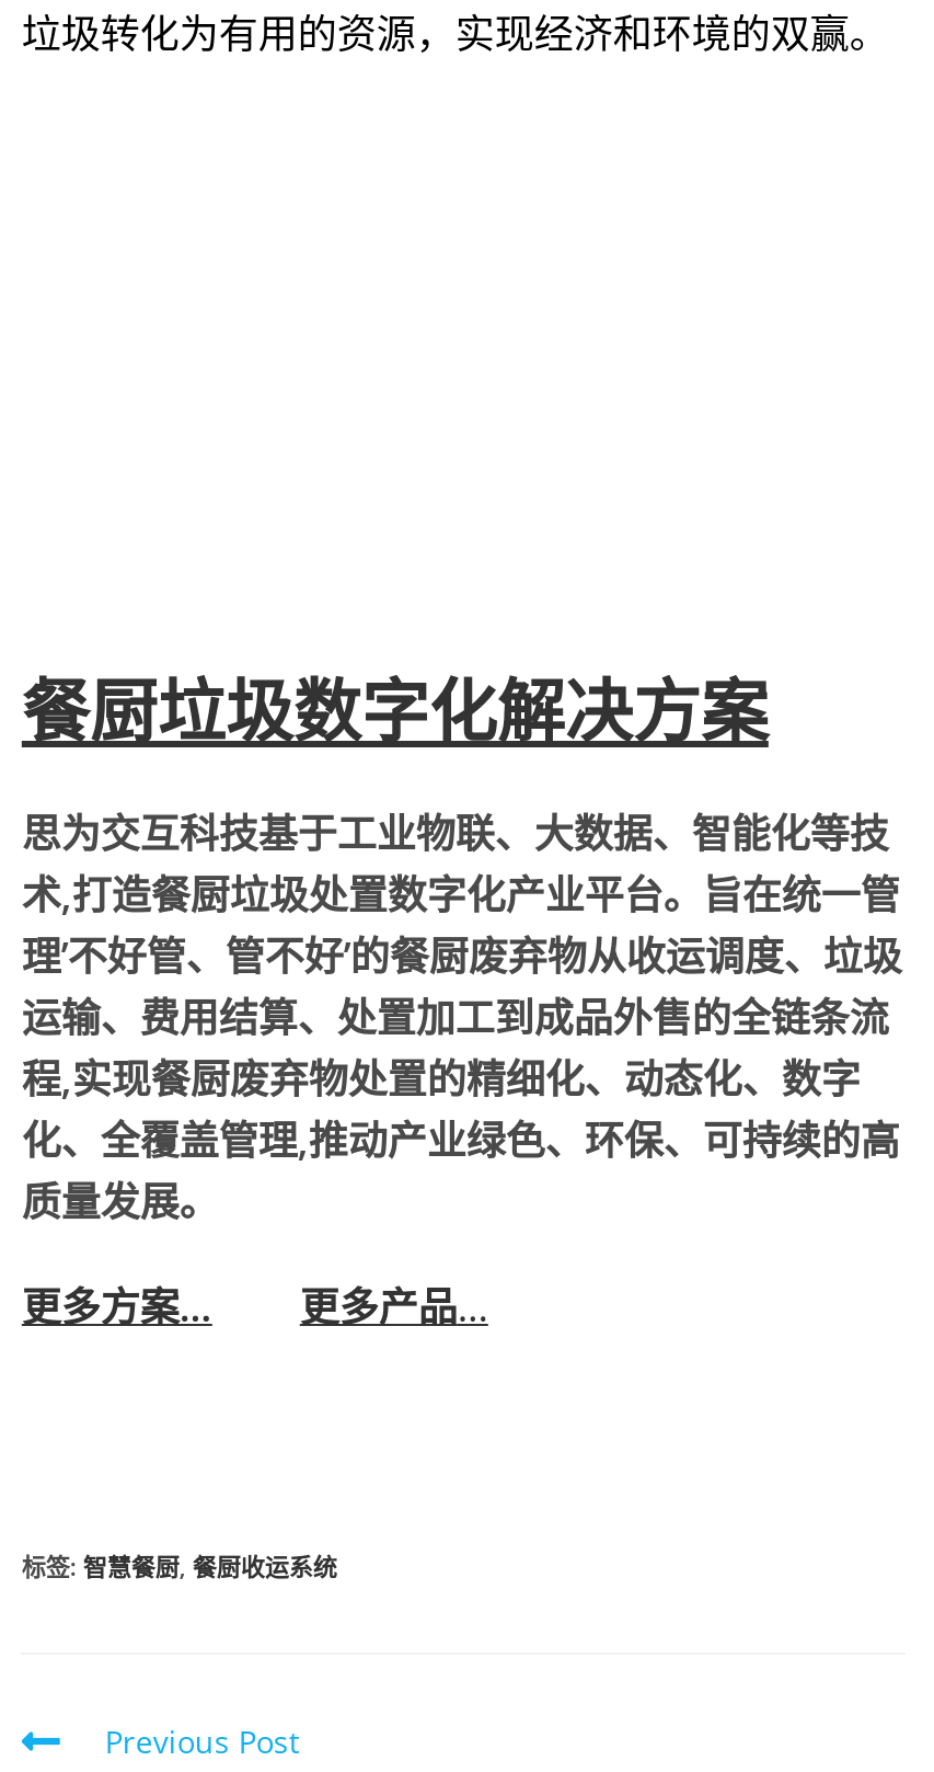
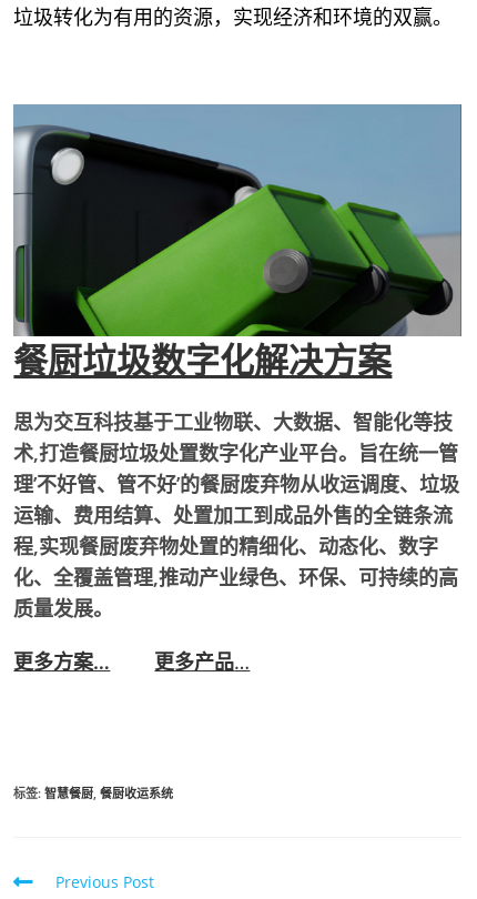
none -> [12,103,463,337] [image]

